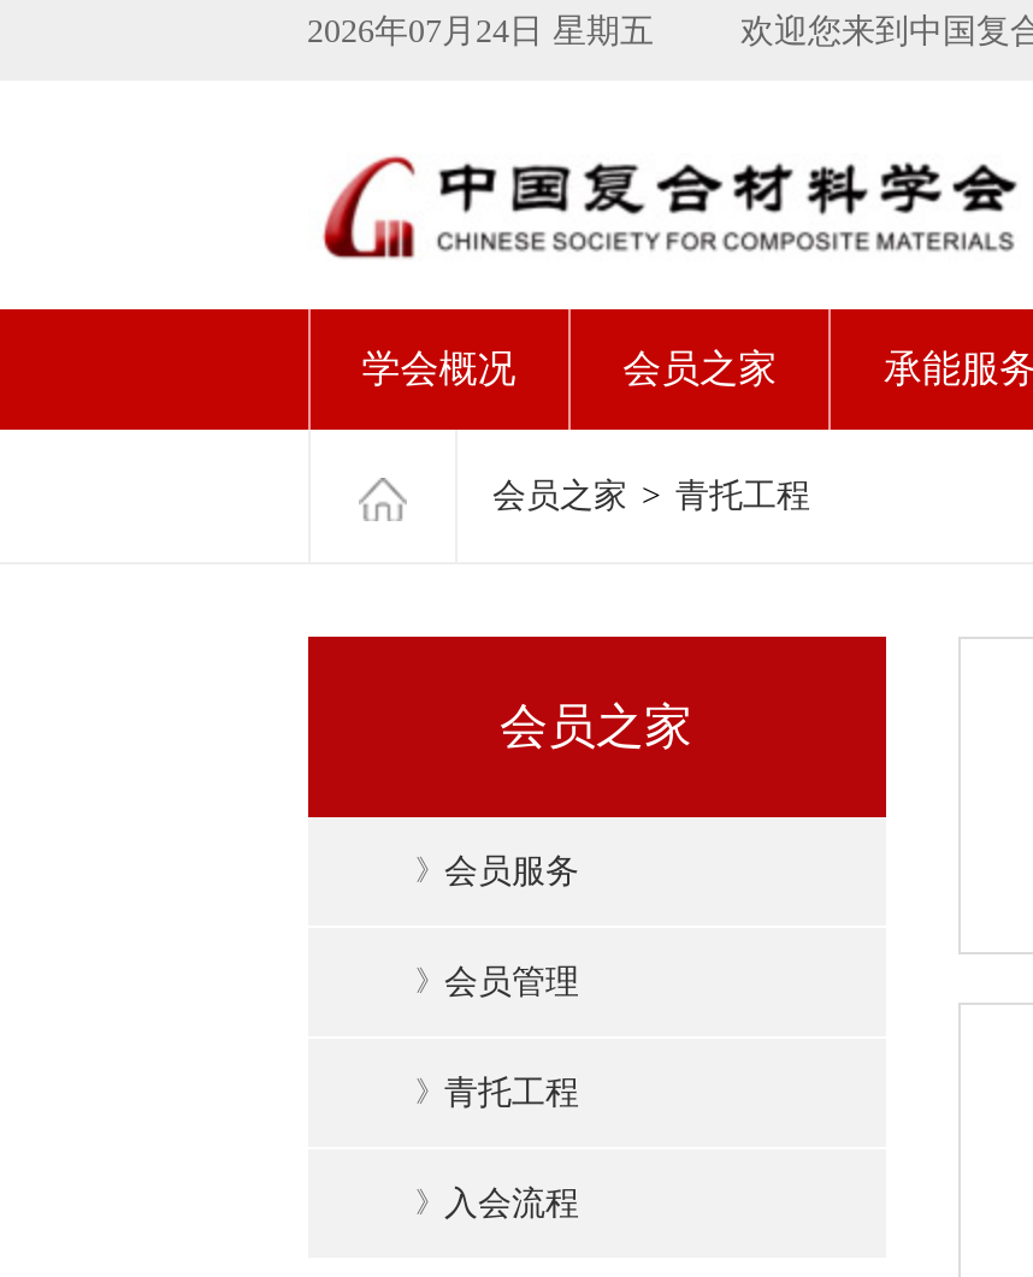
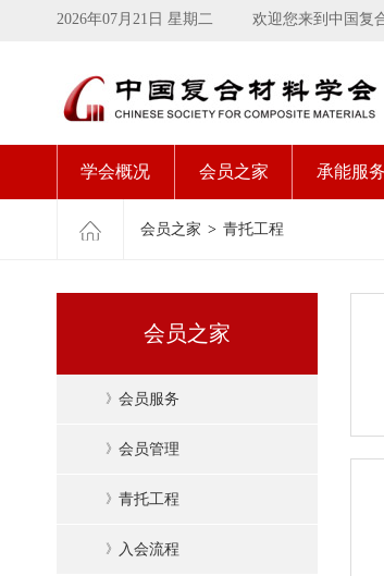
[307,13,654,49] 2026年07月24日 星期五 -> [56,11,213,27] 2026年07月21日 星期二

